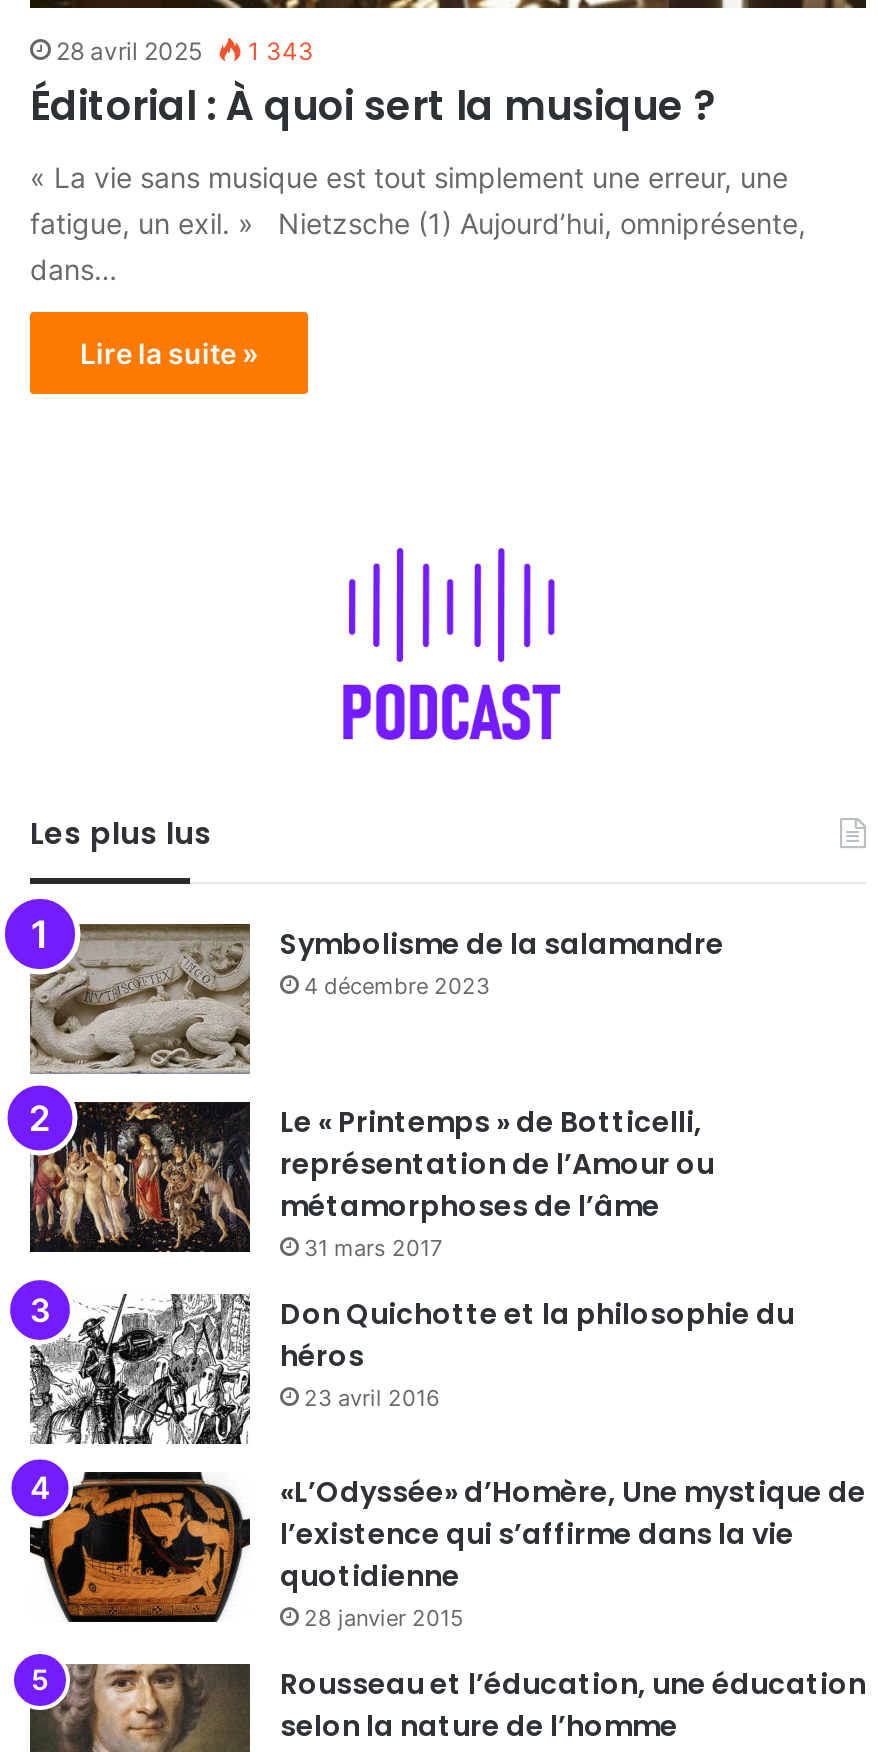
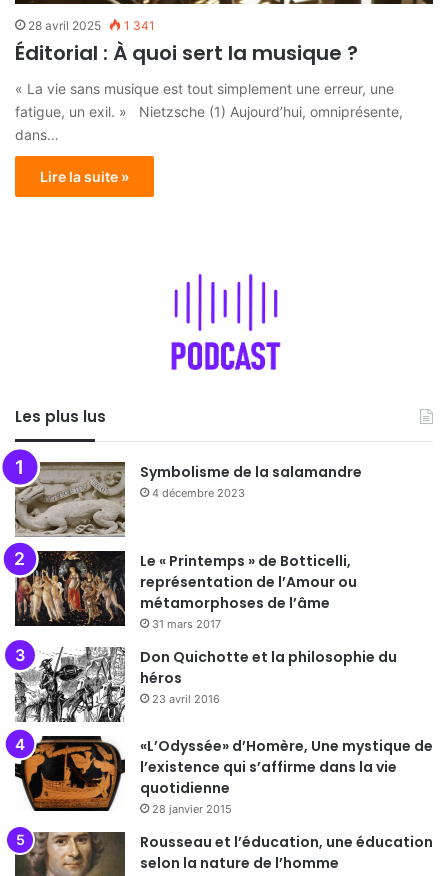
[56,35,314,65] 28 avril 2025 1 343 -> [28,18,155,33] 28 avril 2025 1 341

